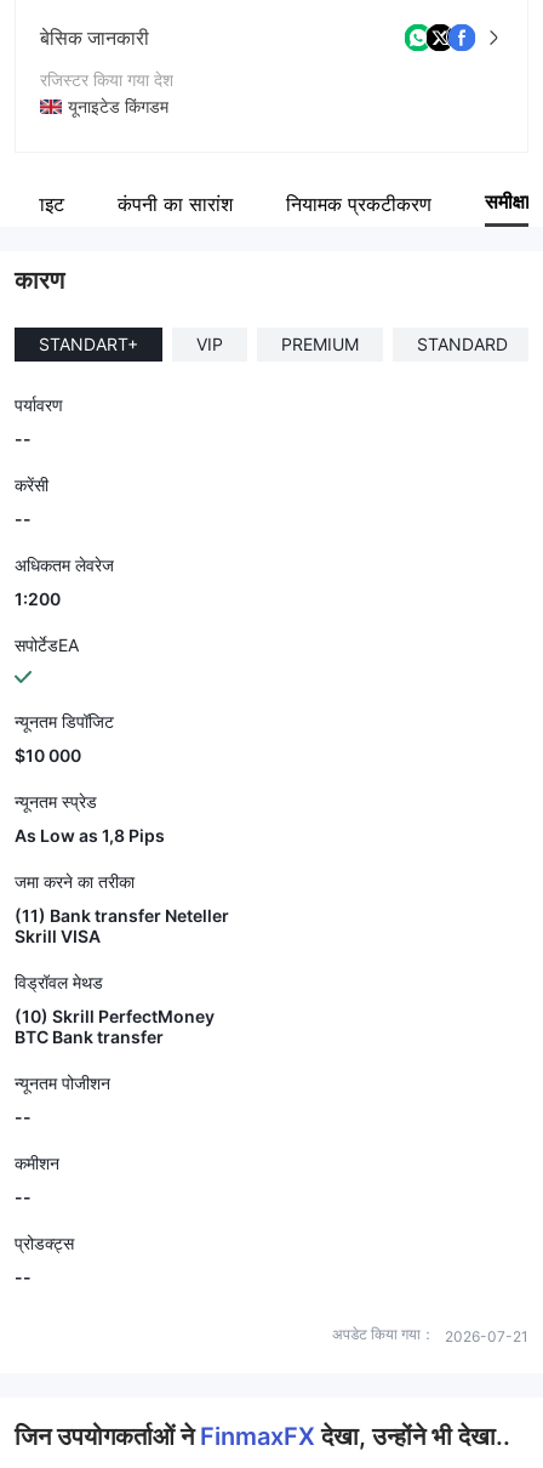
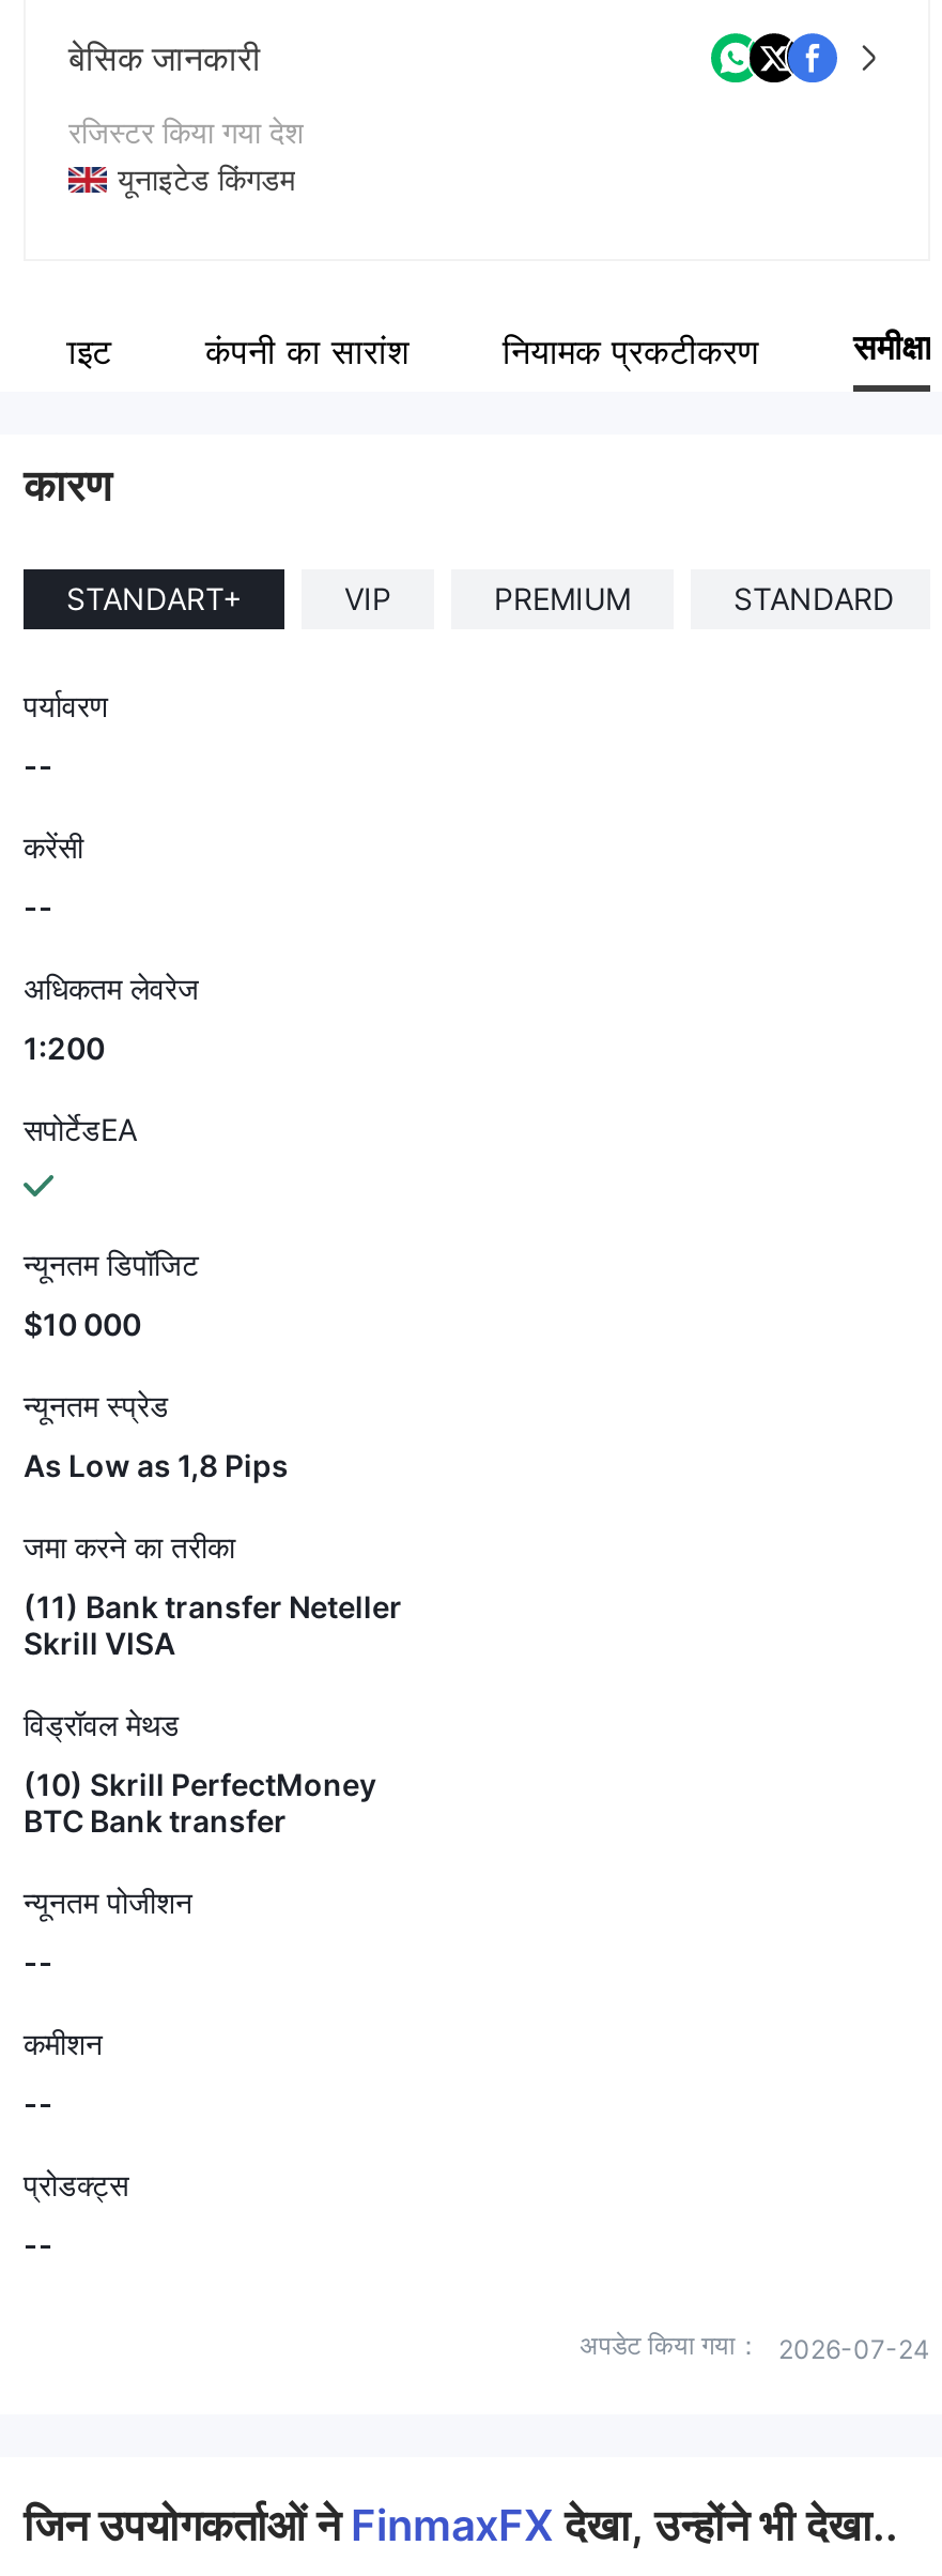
[332,1325,528,1345] अपडेट किया गया： 2026-07-21 -> [580,2329,930,2365] अपडेट किया गया： 2026-07-24

